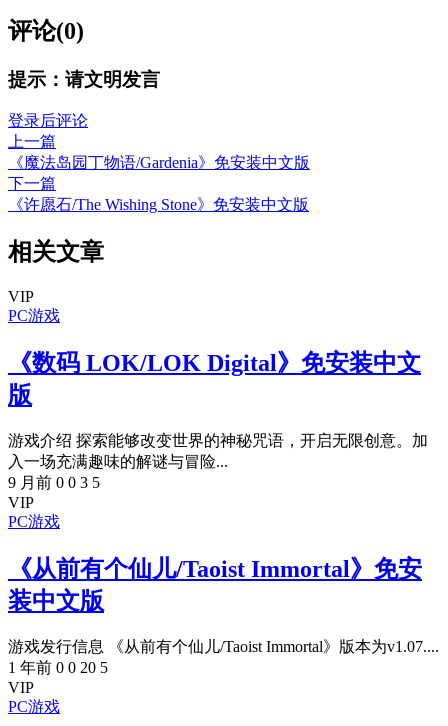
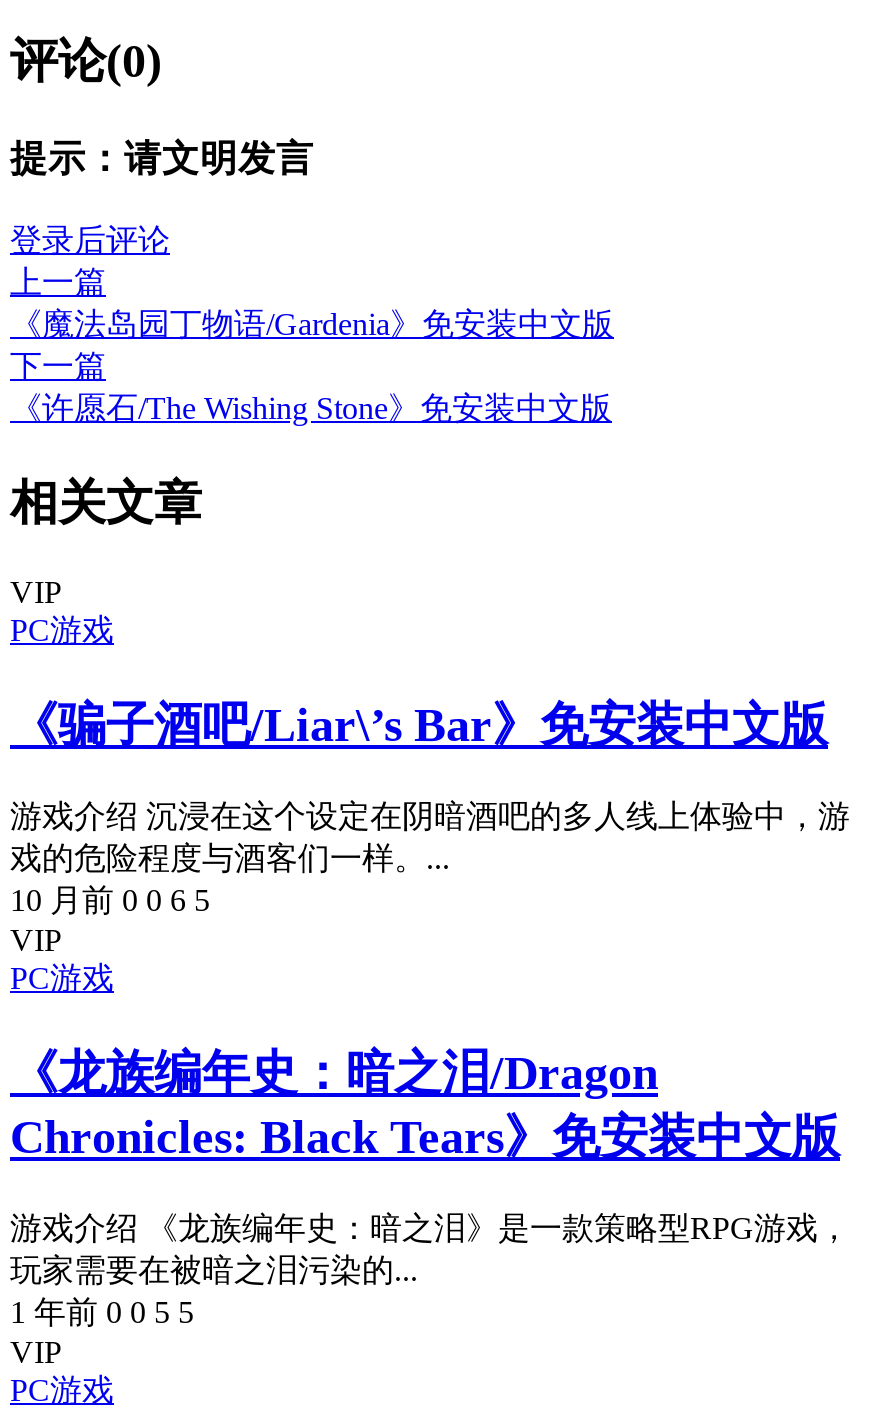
[8,350,421,408] 《数码 LOK/LOK Digital》免安装中文 | 版 -> [10,699,828,751] 《骗子酒吧/Liar\’s Bar》免安装中文版
[8,432,428,491] 游戏介绍 探索能够改变世界的神秘咒语，开启无限创意。加 | 入一场充满趣味的解谜与冒险... | 9 月前 0 0 3 5 -> [10,799,850,917] 游戏介绍 沉浸在这个设定在阴暗酒吧的多人线上体验中，游 | 戏的危险程度与酒客们一样。... | 10 月前 0 0 6 5
moved [8,494,60,530] -> [10,923,114,995]: VIP | PC游戏
[8,556,422,614] 《从前有个仙儿/Taoist Immortal》免安 | 装中文版 -> [10,1047,840,1163] 《龙族编年史：暗之泪/Dragon | Chronicles: Black Tears》免安装中文版
[8,638,439,676] 游戏发行信息 《从前有个仙儿/Taoist Immortal》版本为v1.07.... | 1 年前 0 0 20 5 -> [10,1211,850,1329] 游戏介绍 《龙族编年史：暗之泪》是一款策略型RPG游戏， | 玩家需要在被暗之泪污染的... | 1 年前 0 0 5 5

